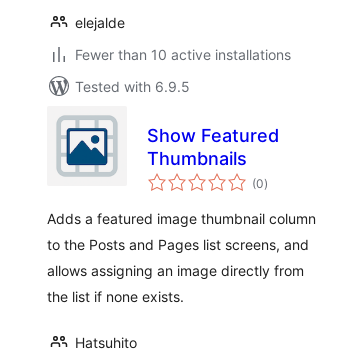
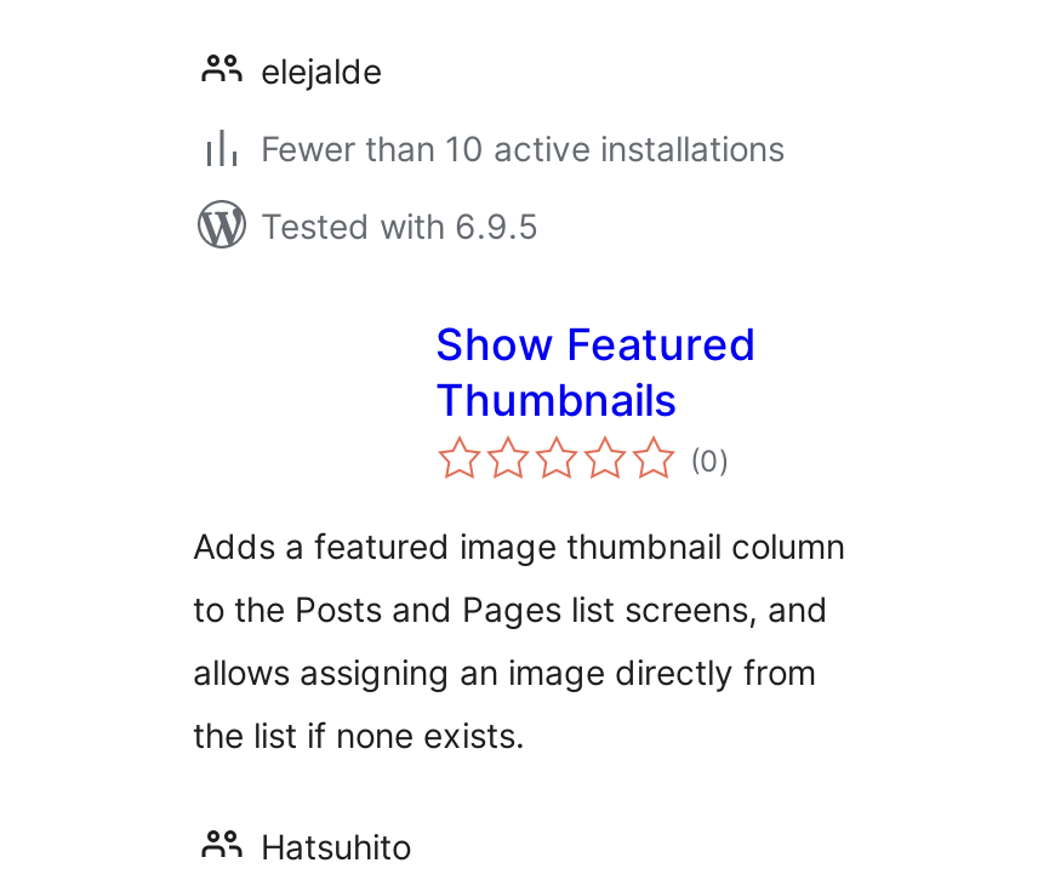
[55,114,119,178] [image] -> none

